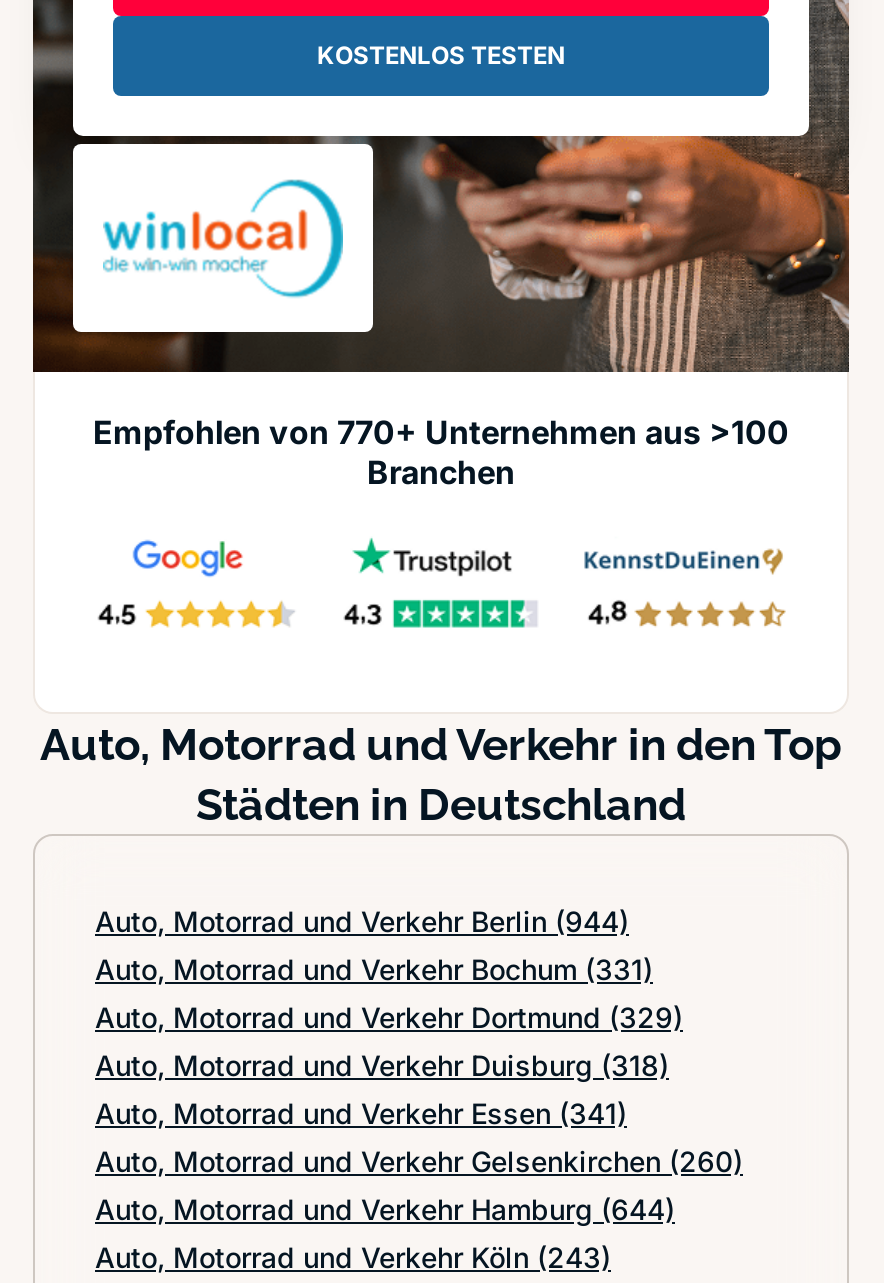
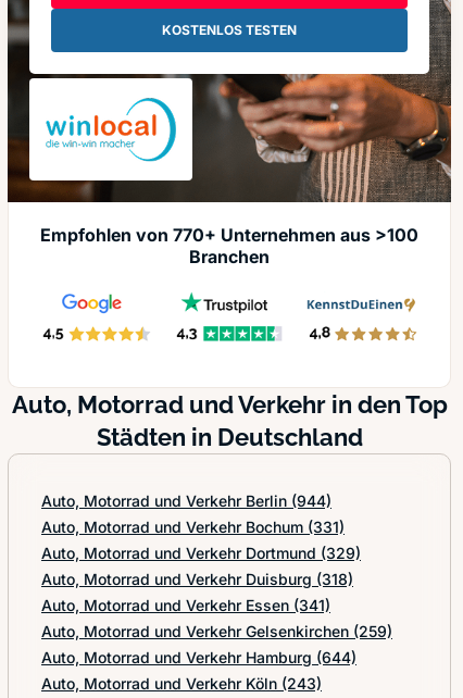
[95,1144,743,1178] Auto, Motorrad und Verkehr Gelsenkirchen (260) -> [41,622,392,640] Auto, Motorrad und Verkehr Gelsenkirchen (259)

